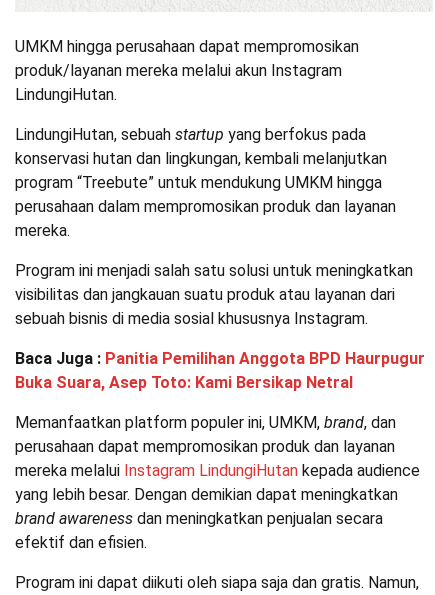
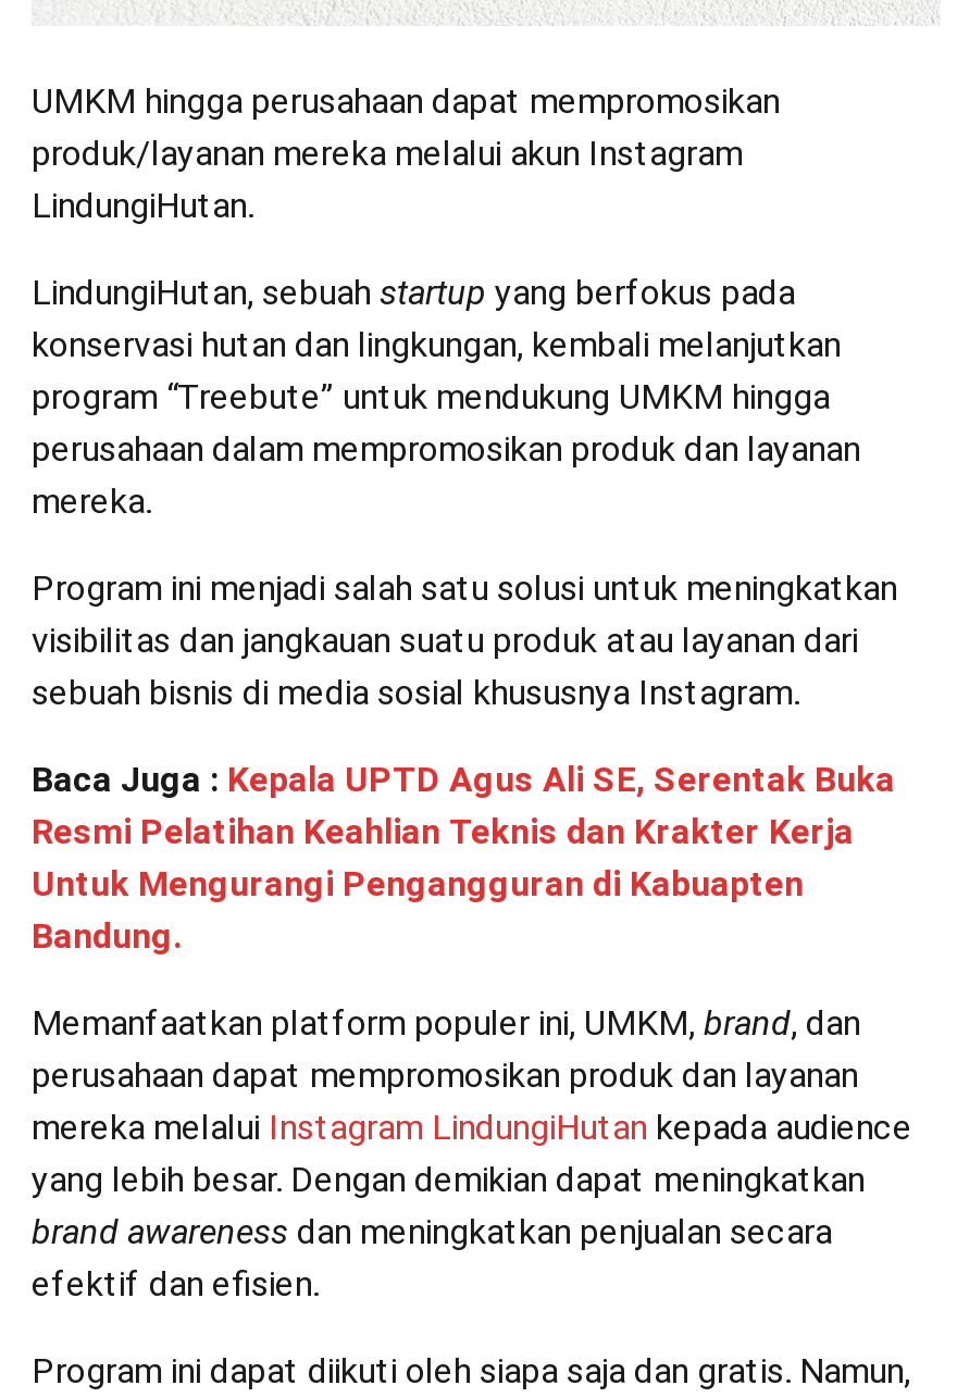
[15,349,425,392] Baca Juga : Panitia Pemilihan Anggota BPD Haurpugur | Buka Suara, Asep Toto: Kami Bersikap Netral -> [32,759,895,957] Baca Juga : Kepala UPTD Agus Ali SE, Serentak Buka | Resmi Pelatihan Keahlian Teknis dan Krakter Kerja | Untuk Mengurangi Pengangguran di Kabuapten | Bandung.

